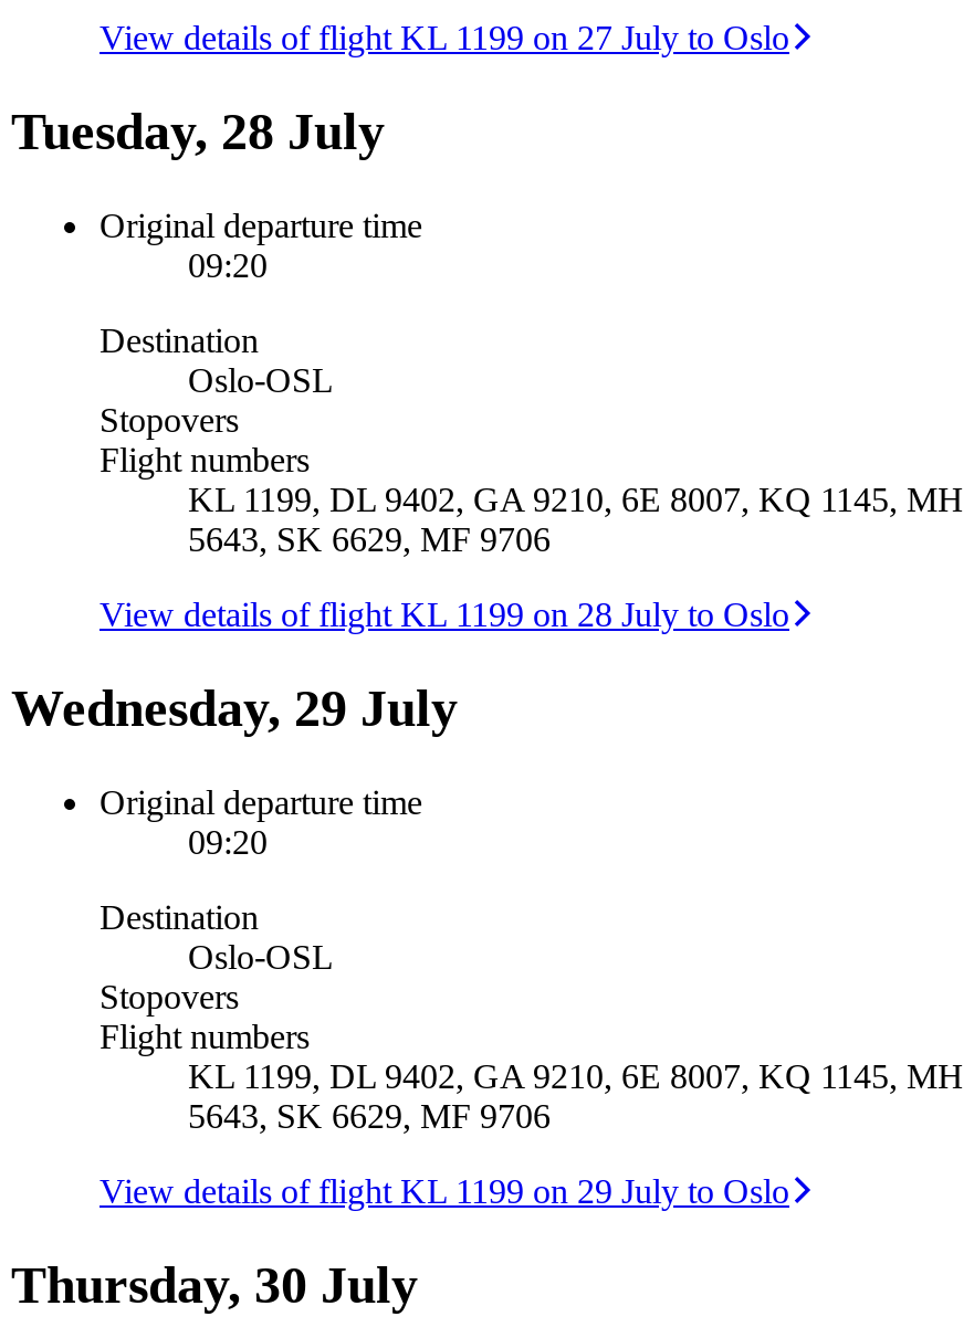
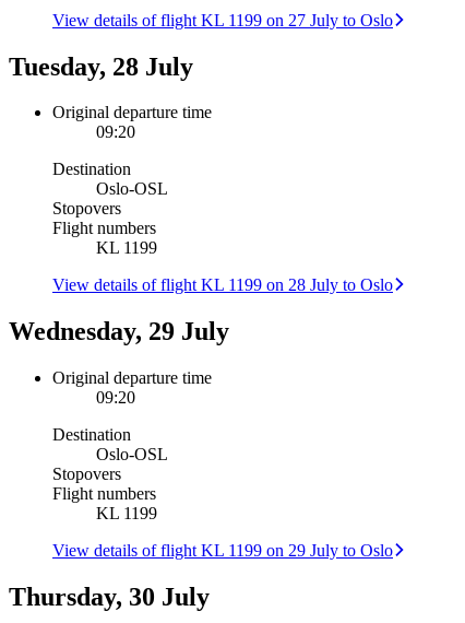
[188,480,964,558] KL 1199, DL 9402, GA 9210, 6E 8007, KQ 1145, MH | 5643, SK 6629, MF 9706 -> [96,239,157,257] KL 1199
[188,1057,964,1134] KL 1199, DL 9402, GA 9210, 6E 8007, KQ 1145, MH | 5643, SK 6629, MF 9706 -> [96,504,157,523] KL 1199

